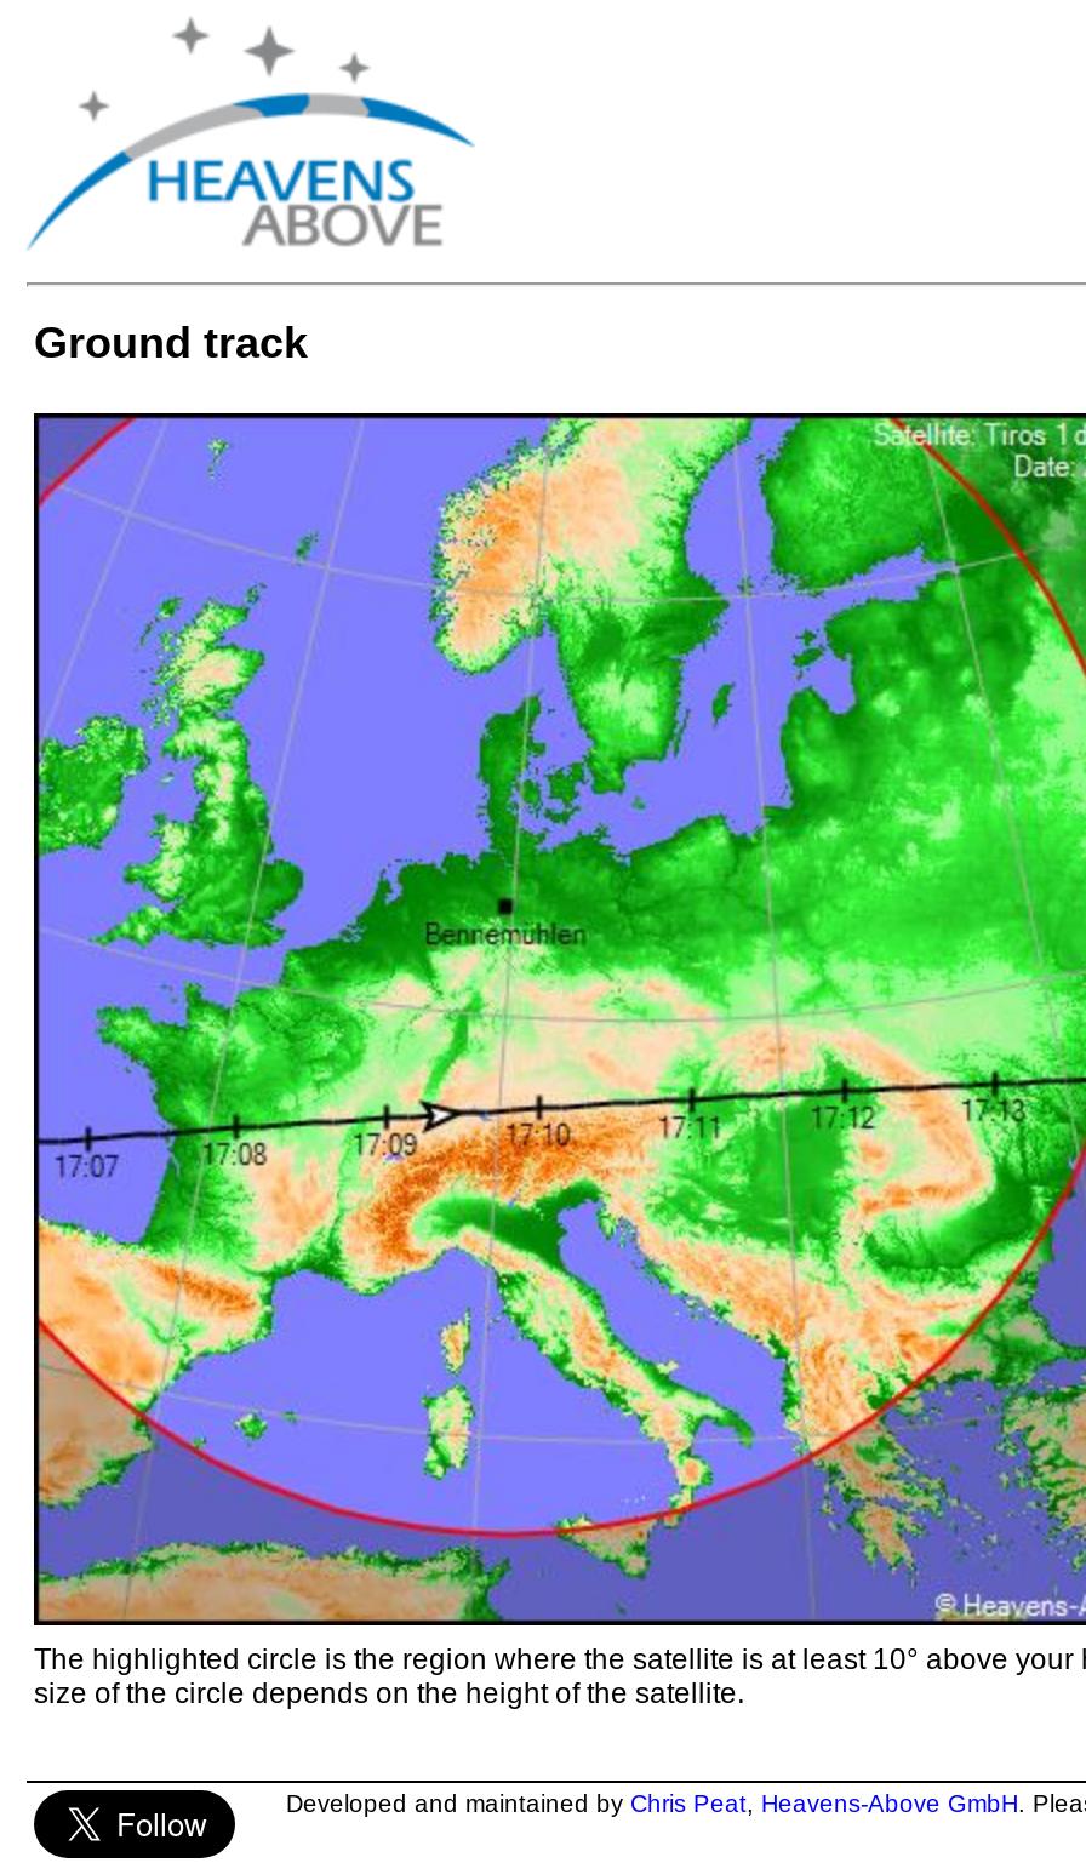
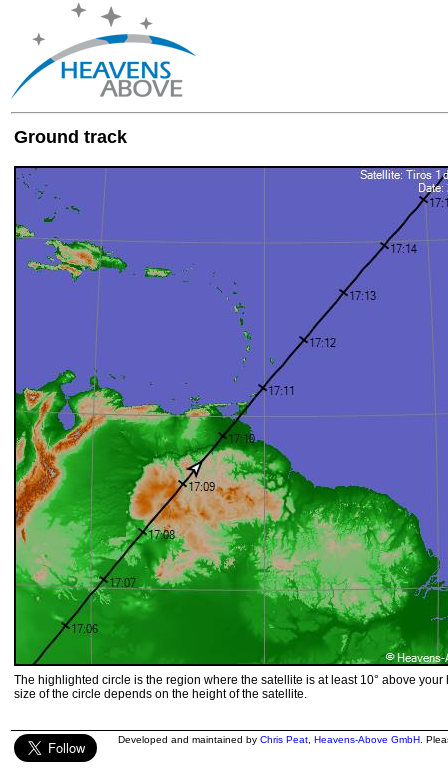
[36,416,1079,1623] [image] -> [15,167,445,665] [image]

